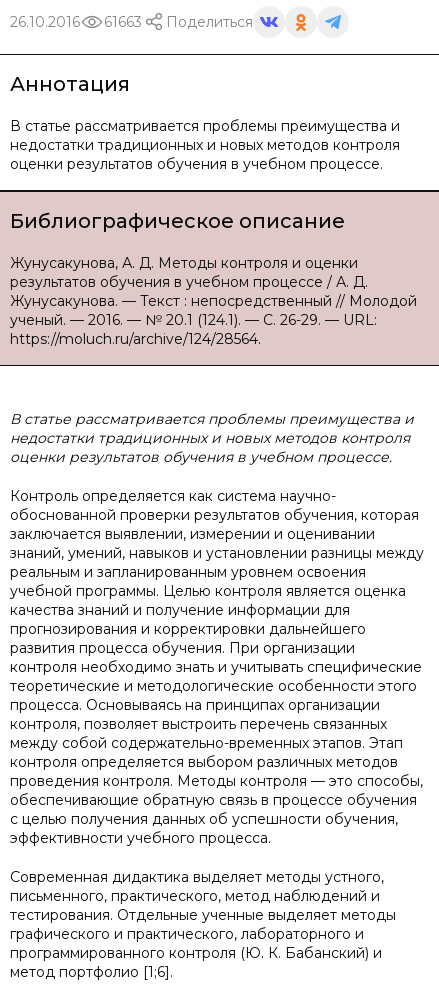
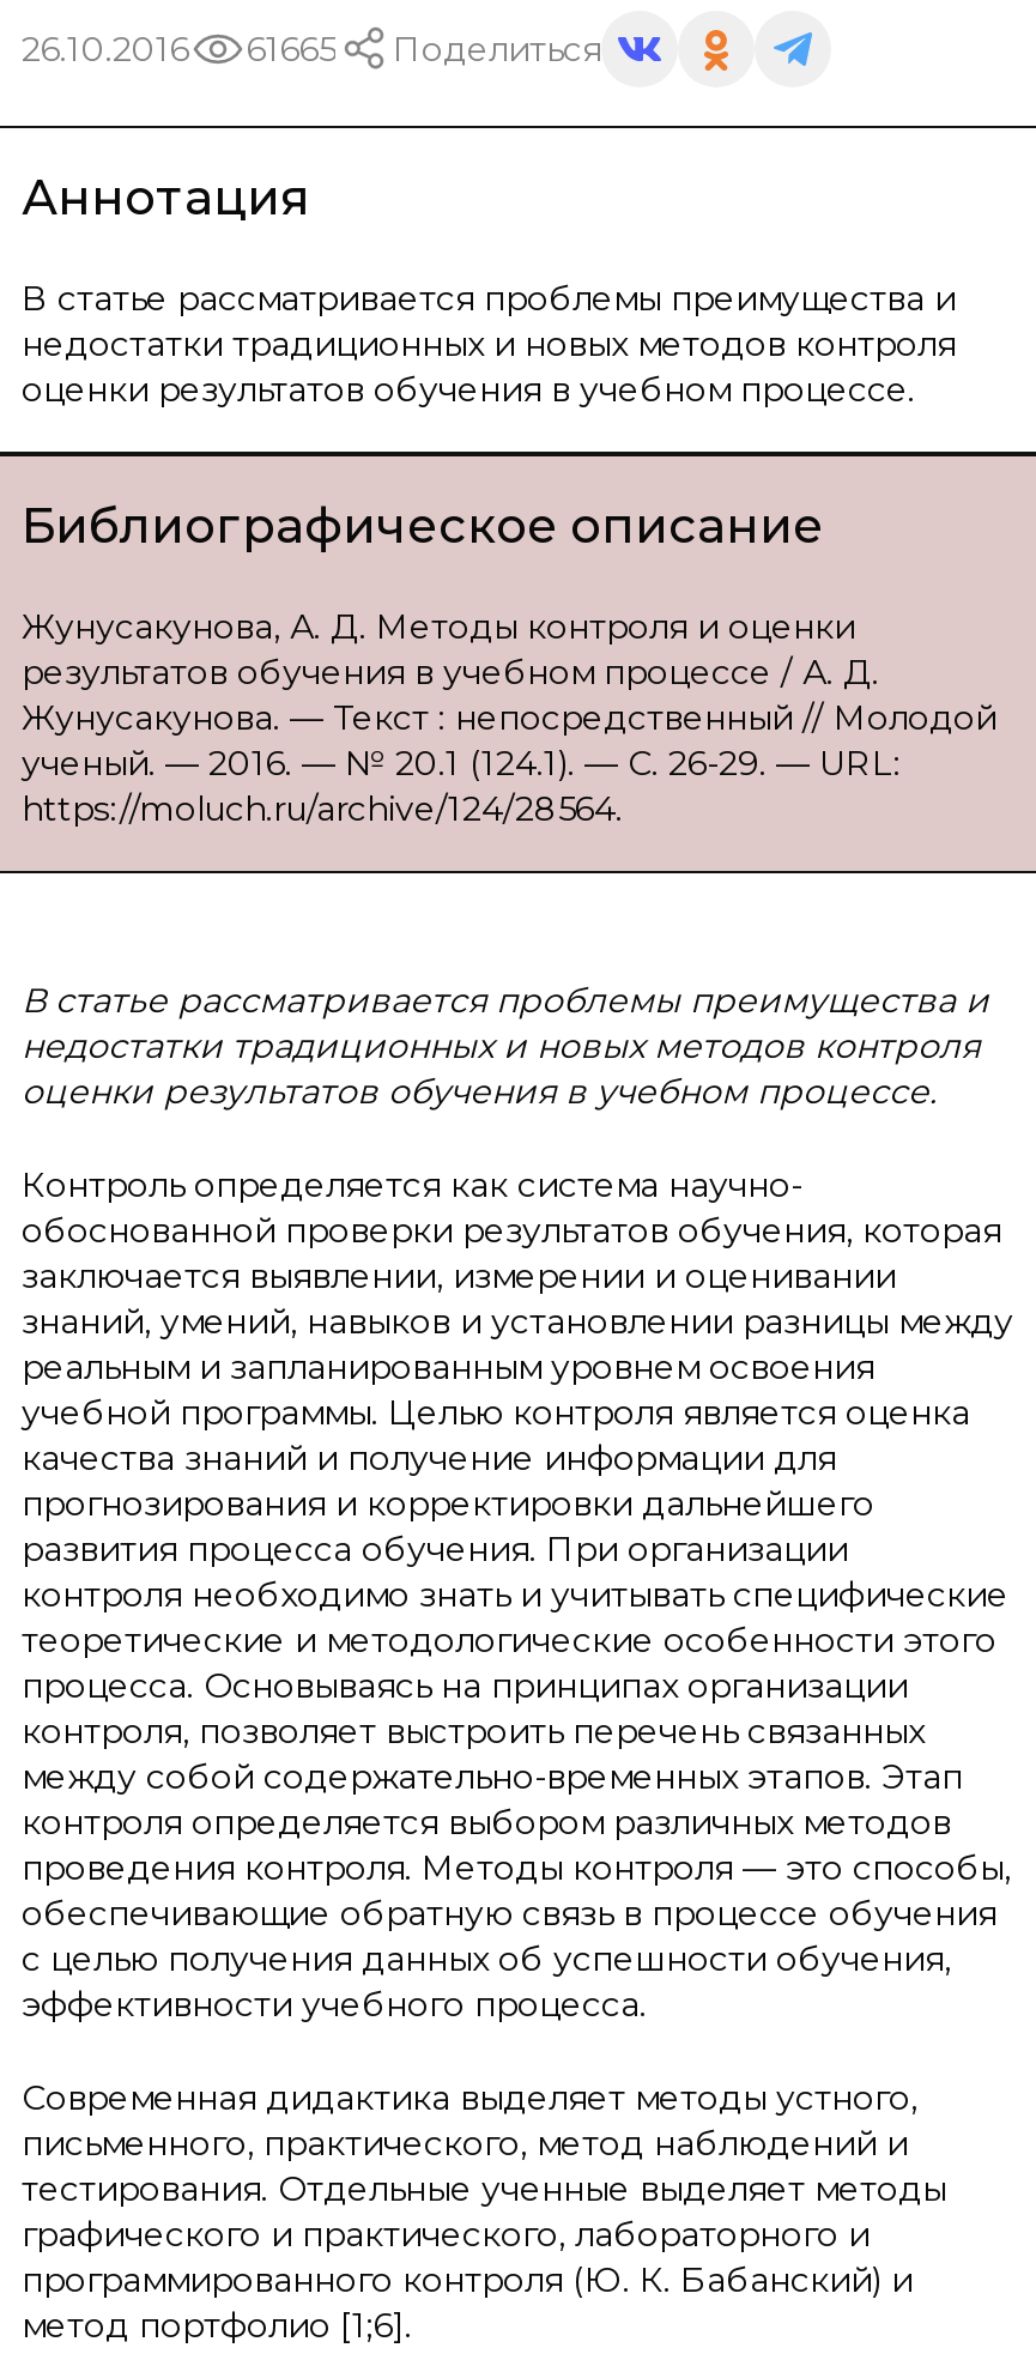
[10,12,253,30] 26.10.2016 61663 Поделиться -> [22,26,601,69] 26.10.2016 61665 Поделиться

